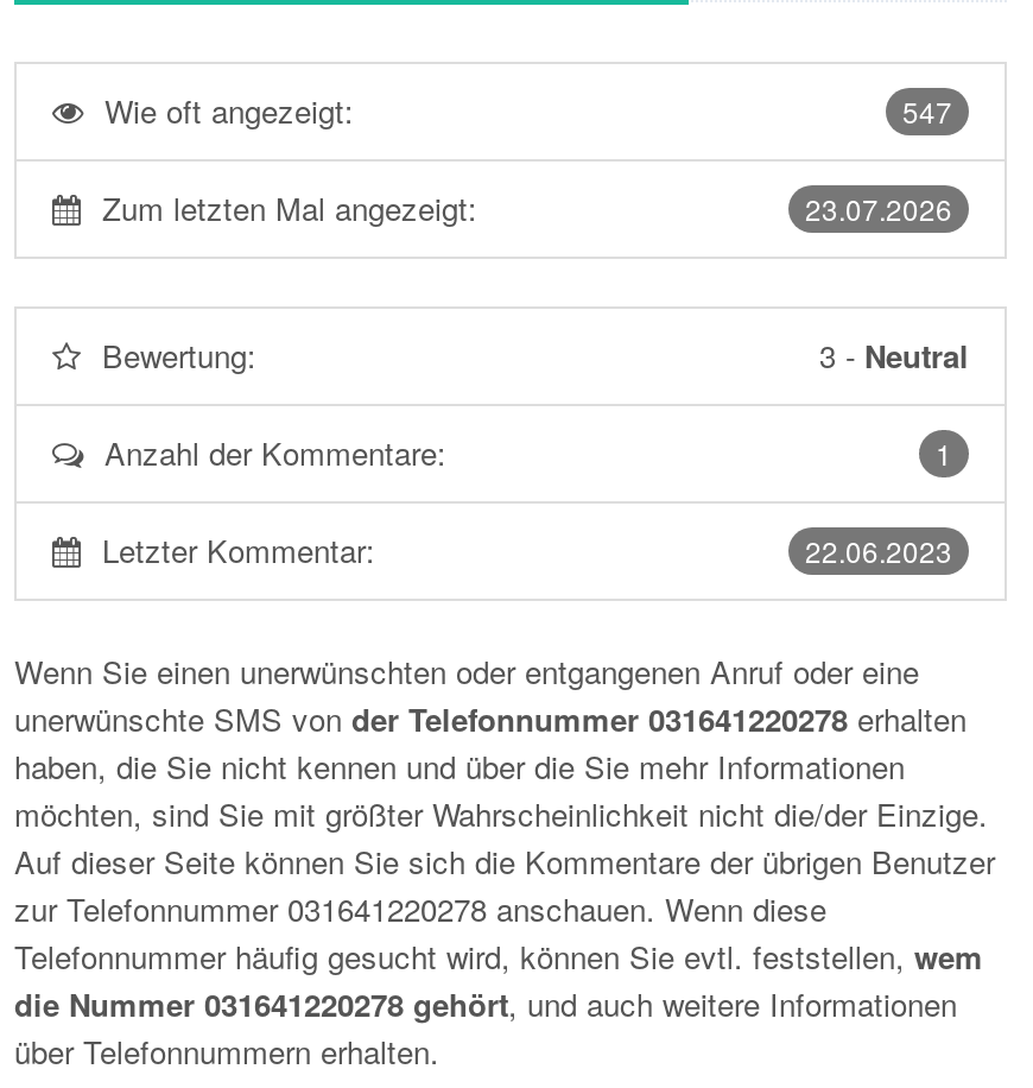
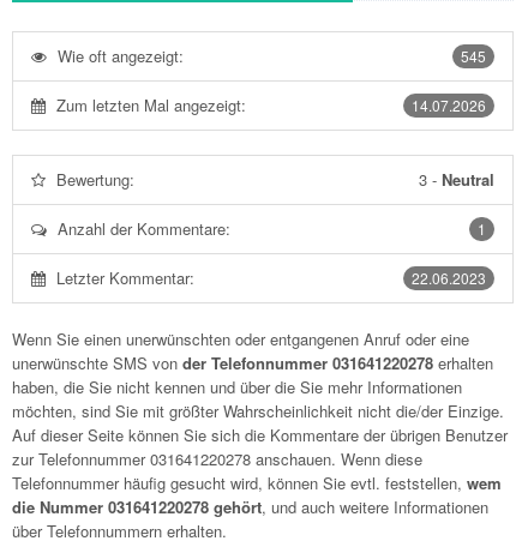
[902,90,952,131] 547 -> [461,46,486,66] 545
[805,188,952,228] 23.07.2026 -> [412,95,486,115] 14.07.2026

